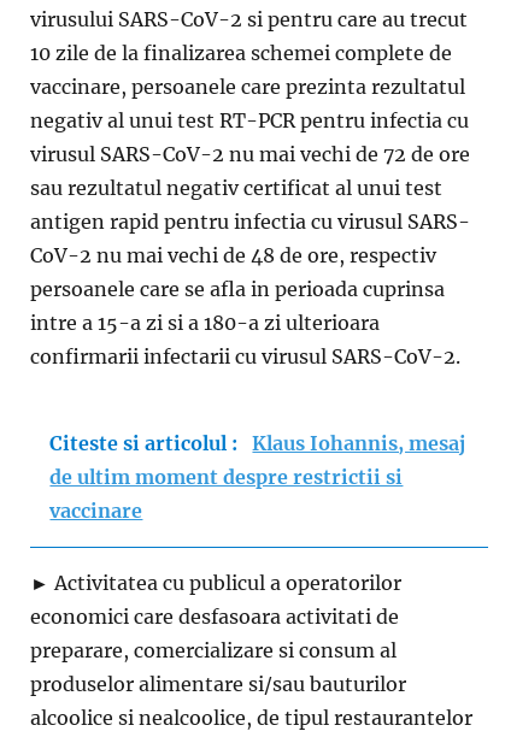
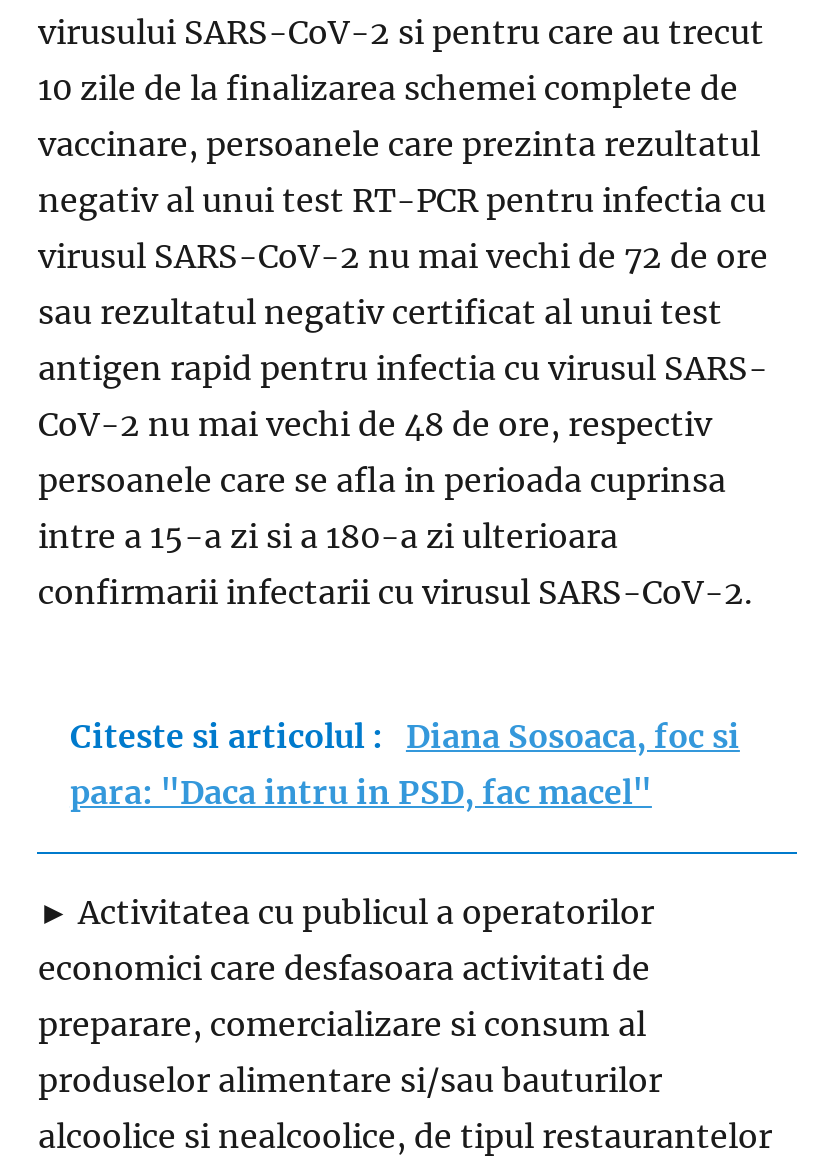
[50,431,466,523] Citeste si articolul : Klaus Iohannis, mesaj | de ultim moment despre restrictii si | vaccinare -> [70,716,740,812] Citeste si articolul : Diana Sosoaca, foc si | para: "Daca intru in PSD, fac macel"

